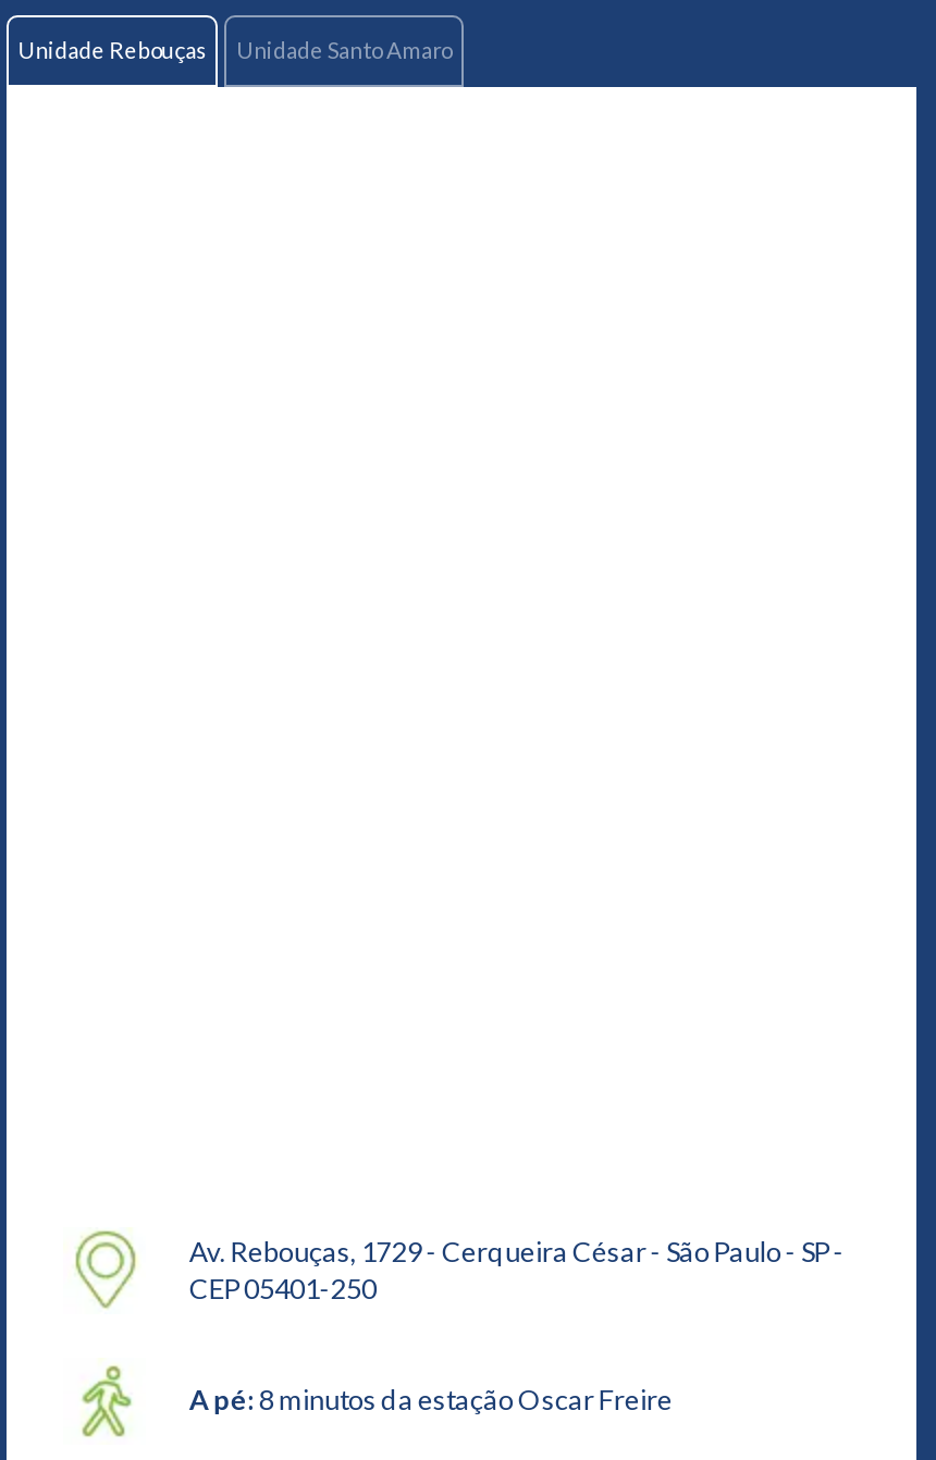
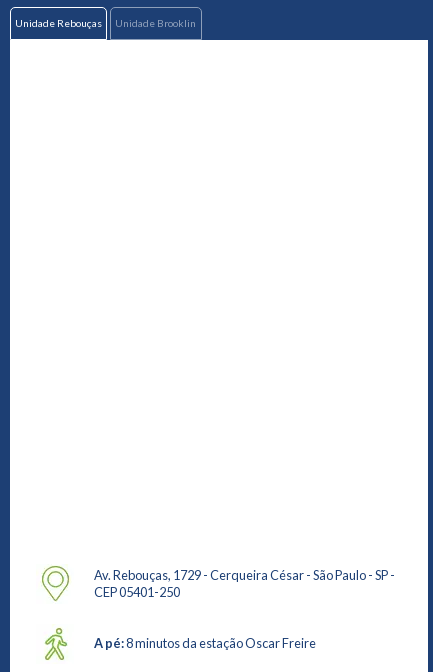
[236,37,452,63] Unidade Santo Amaro -> [115,17,196,29] Unidade Brooklin

